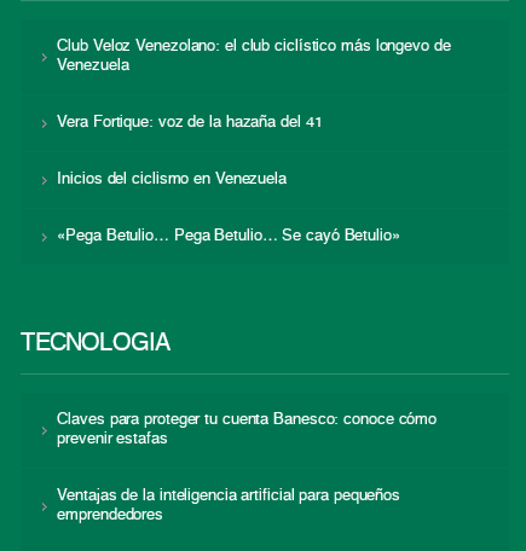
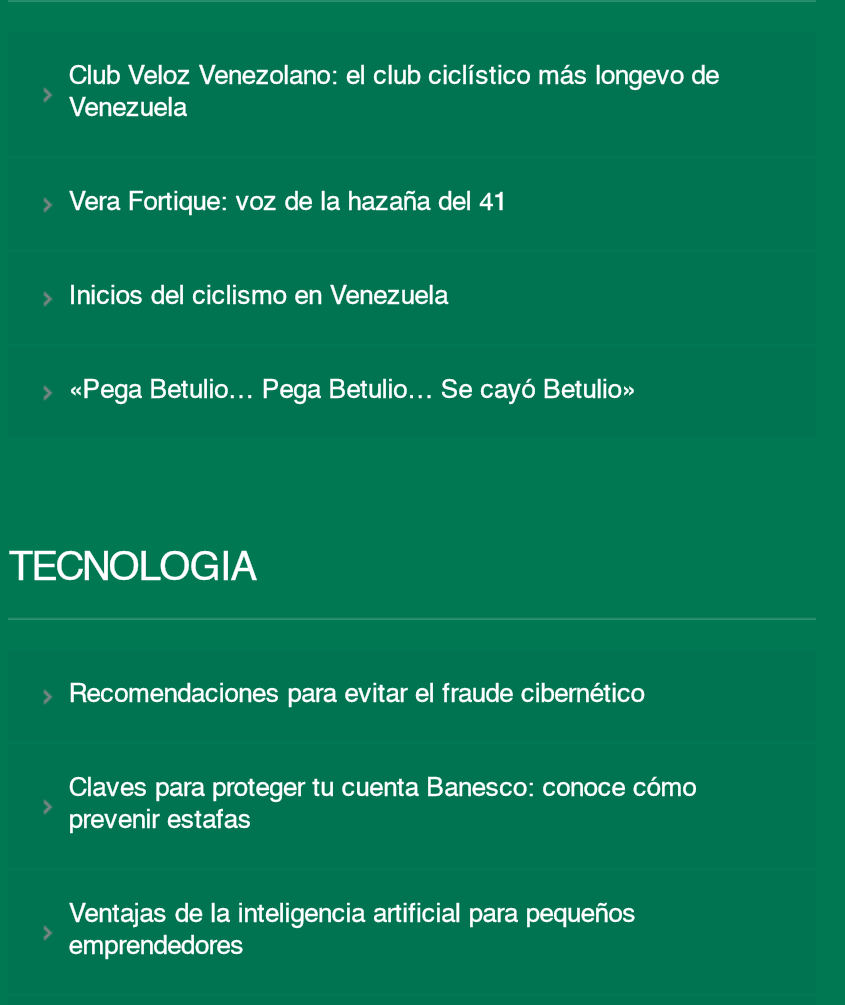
none -> [69,682,645,708] Recomendaciones para evitar el fraude cibernético

